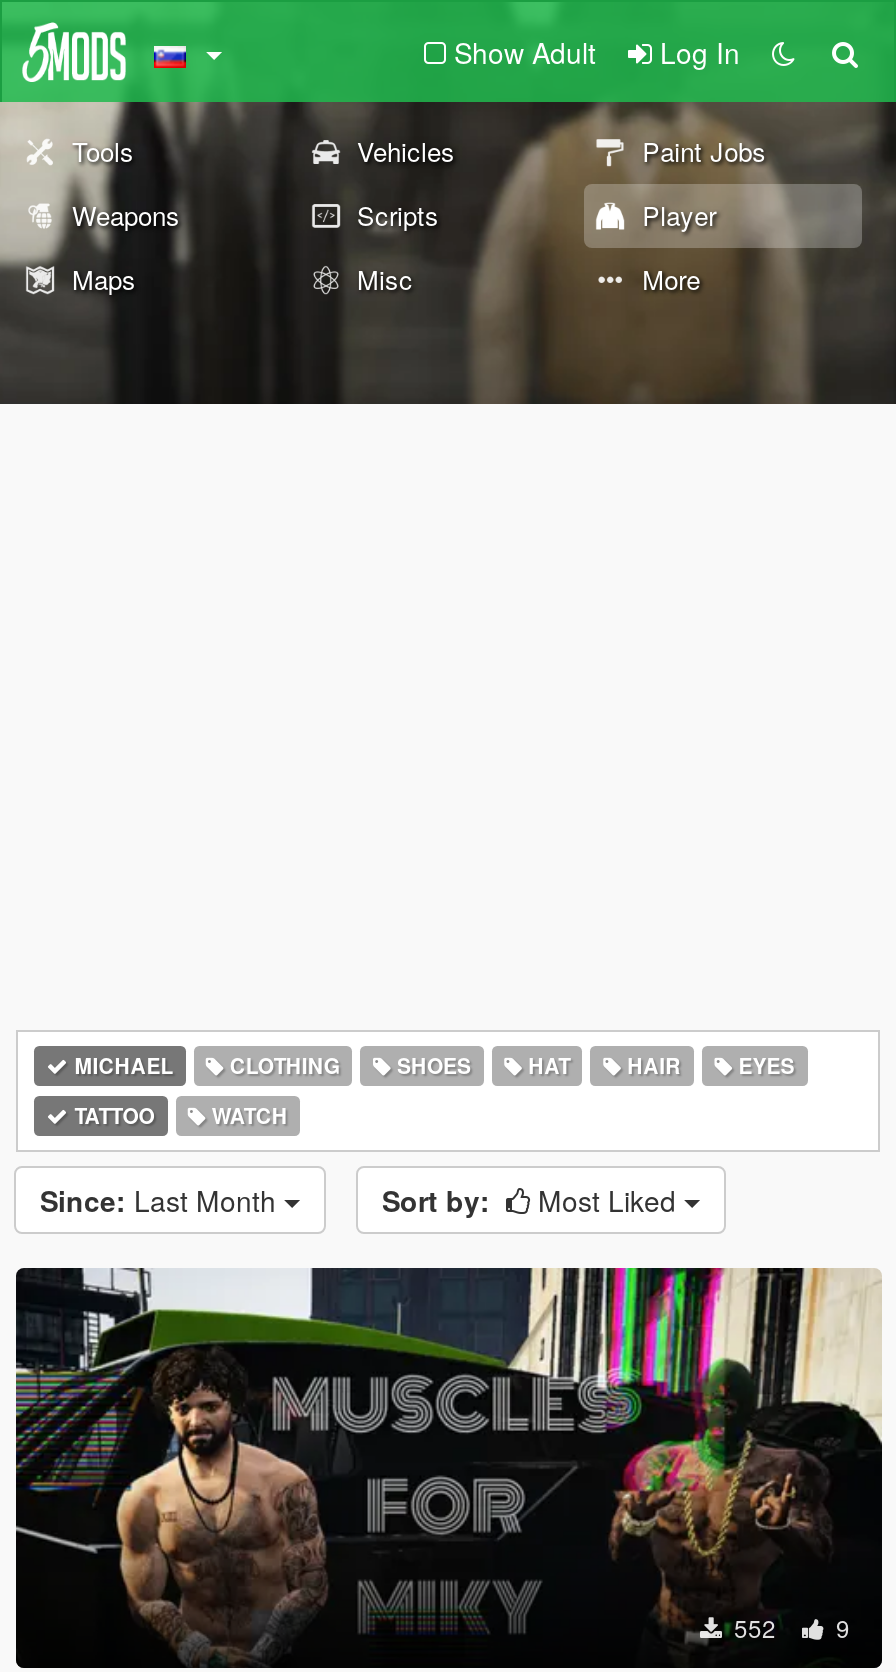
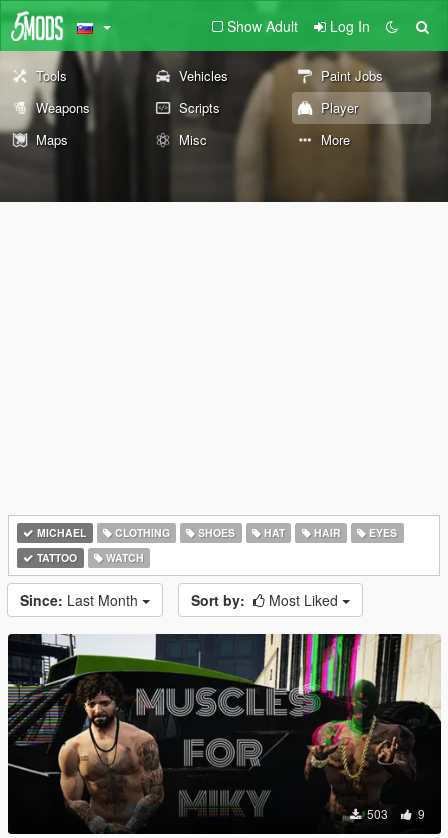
[728,1610,850,1644] 552 9 -> [364,805,425,822] 503 9

